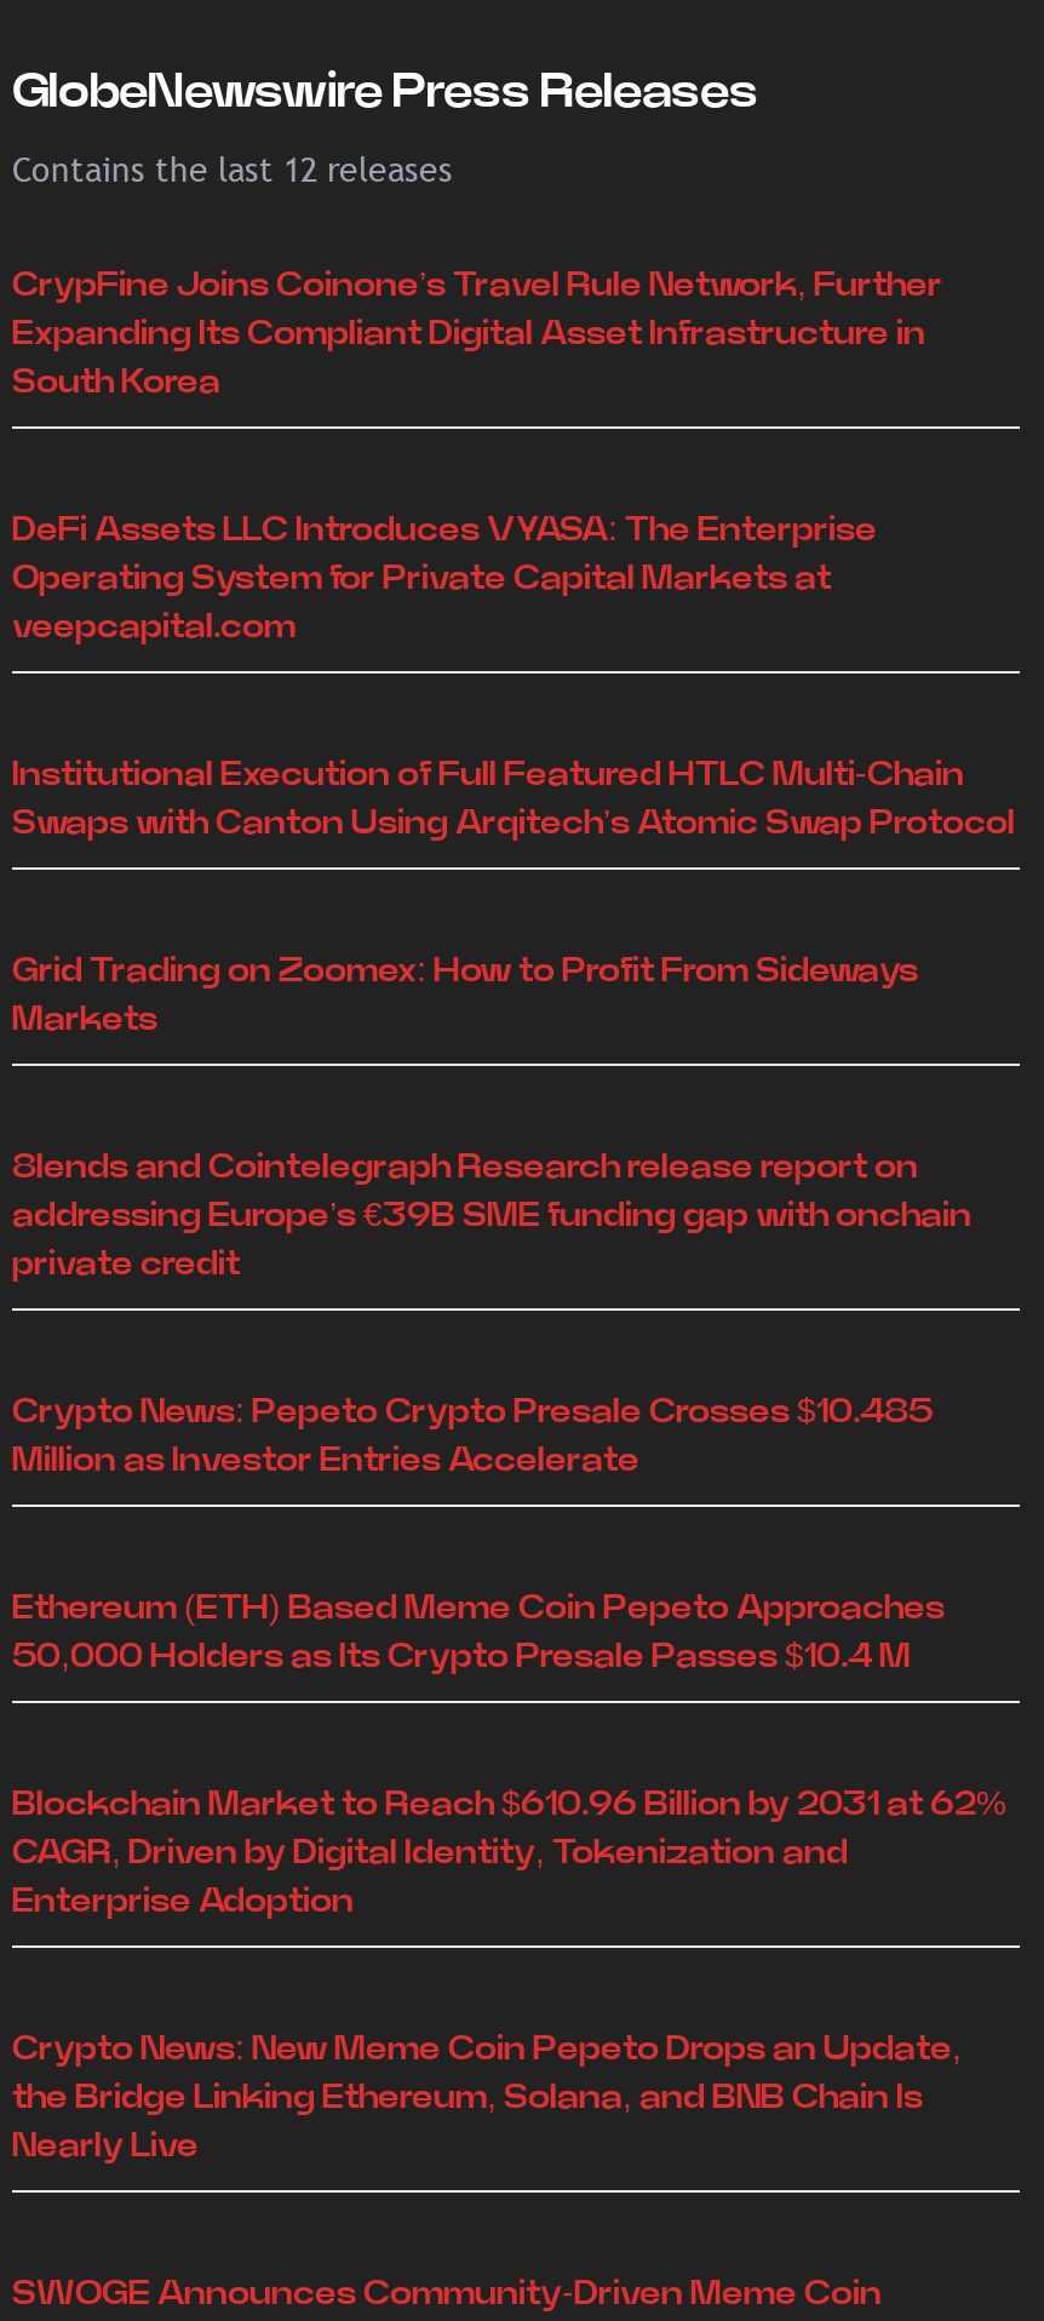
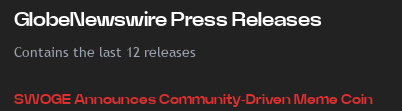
[12,269,942,400] CrypFine Joins Coinone’s Travel Rule Network, Further | Expanding Its Compliant Digital Asset Infrastructure in | South Korea -> none
[12,514,877,644] DeFi Assets LLC Introduces VYASA: The Enterprise | Operating System for Private Capital Markets at | veepcapital.com -> none
[12,758,1015,841] Institutional Execution of Full Featured HTLC Multi-Chain | Swaps with Canton Using Arqitech’s Atomic Swap Protocol -> none
[12,955,918,1037] Grid Trading on Zoomex: How to Profit From Sideways | Markets -> none
[12,1151,971,1282] 8lends and Cointelegraph Research release report on | addressing Europe’s €39B SME funding gap with onchain | private credit -> none
[12,1396,933,1478] Crypto News: Pepeto Crypto Presale Crosses $10.485 | Million as Investor Entries Accelerate -> none
[12,1592,945,1674] Ethereum (ETH) Based Meme Coin Pepeto Approaches | 50,000 Holders as Its Crypto Presale Passes $10.4 M -> none
[12,1788,1005,1919] Blockchain Market to Reach $610.96 Billion by 2031 at 62% | CAGR, Driven by Digital Identity, Tokenization and | Enterprise Adoption -> none
[12,2033,962,2164] Crypto News: New Meme Coin Pepeto Drops an Update, | the Bridge Linking Ethereum, Solana, and BNB Chain Is | Nearly Live -> none

